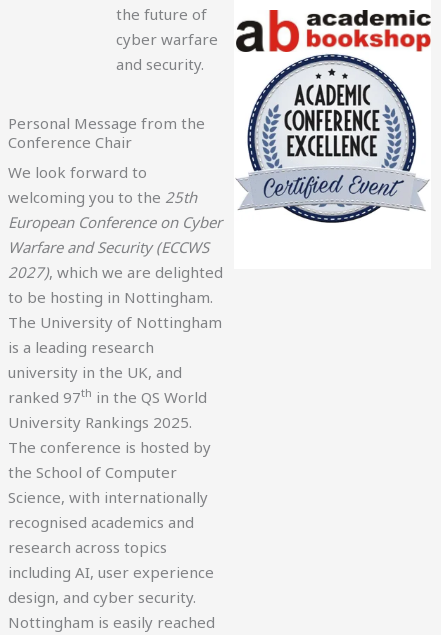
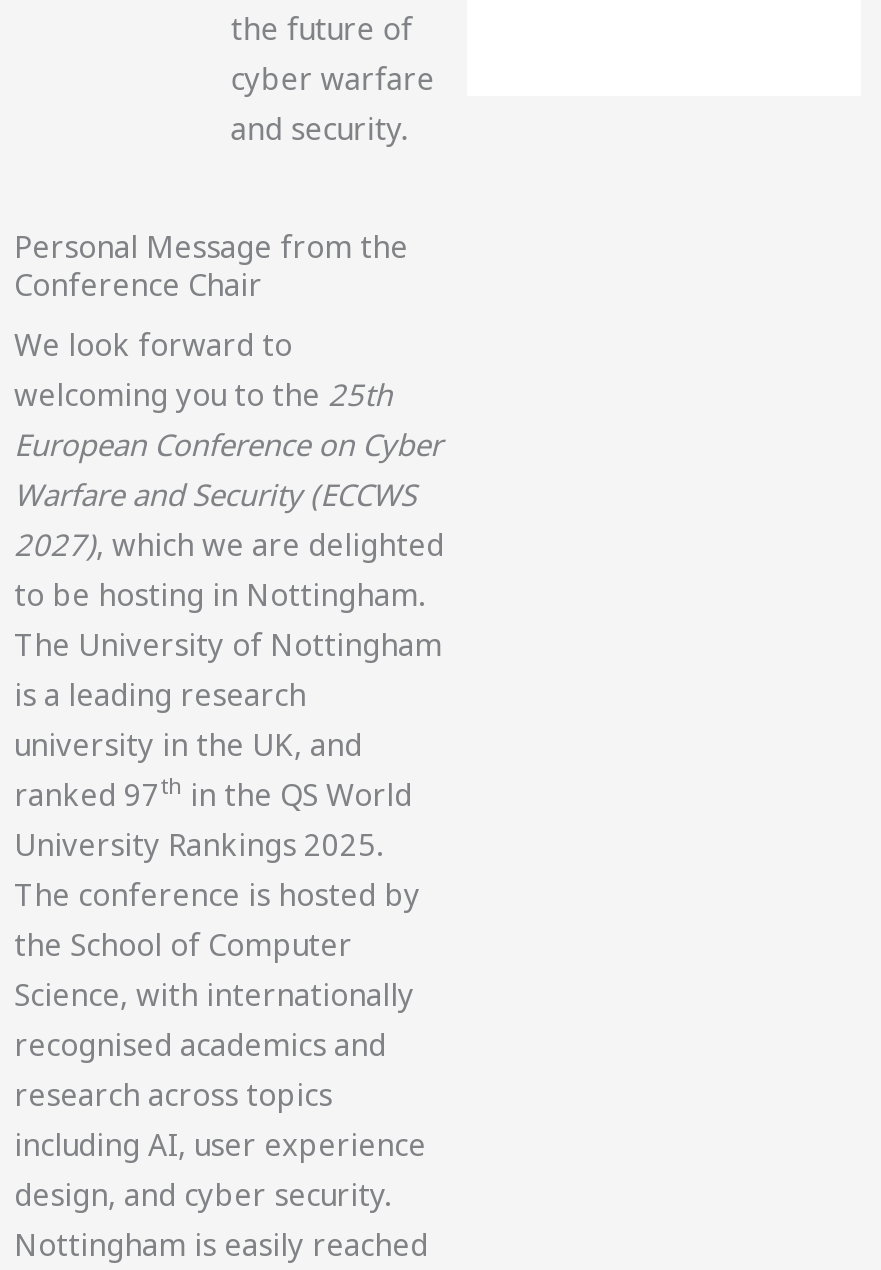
[235,9,432,224] [image] -> none

